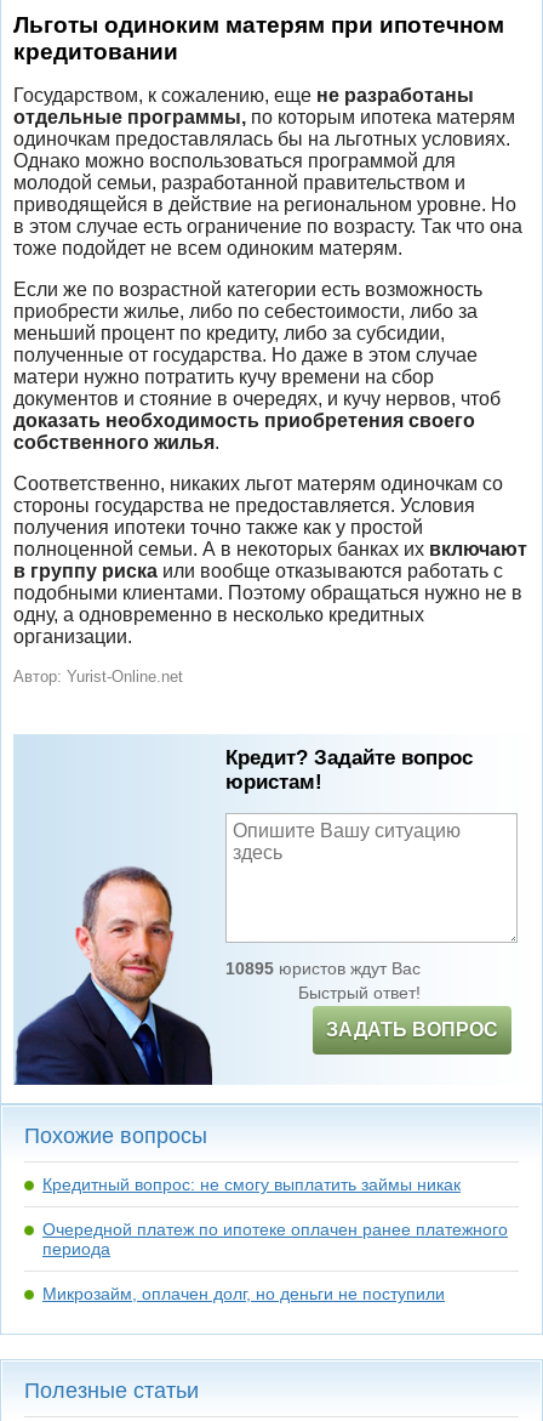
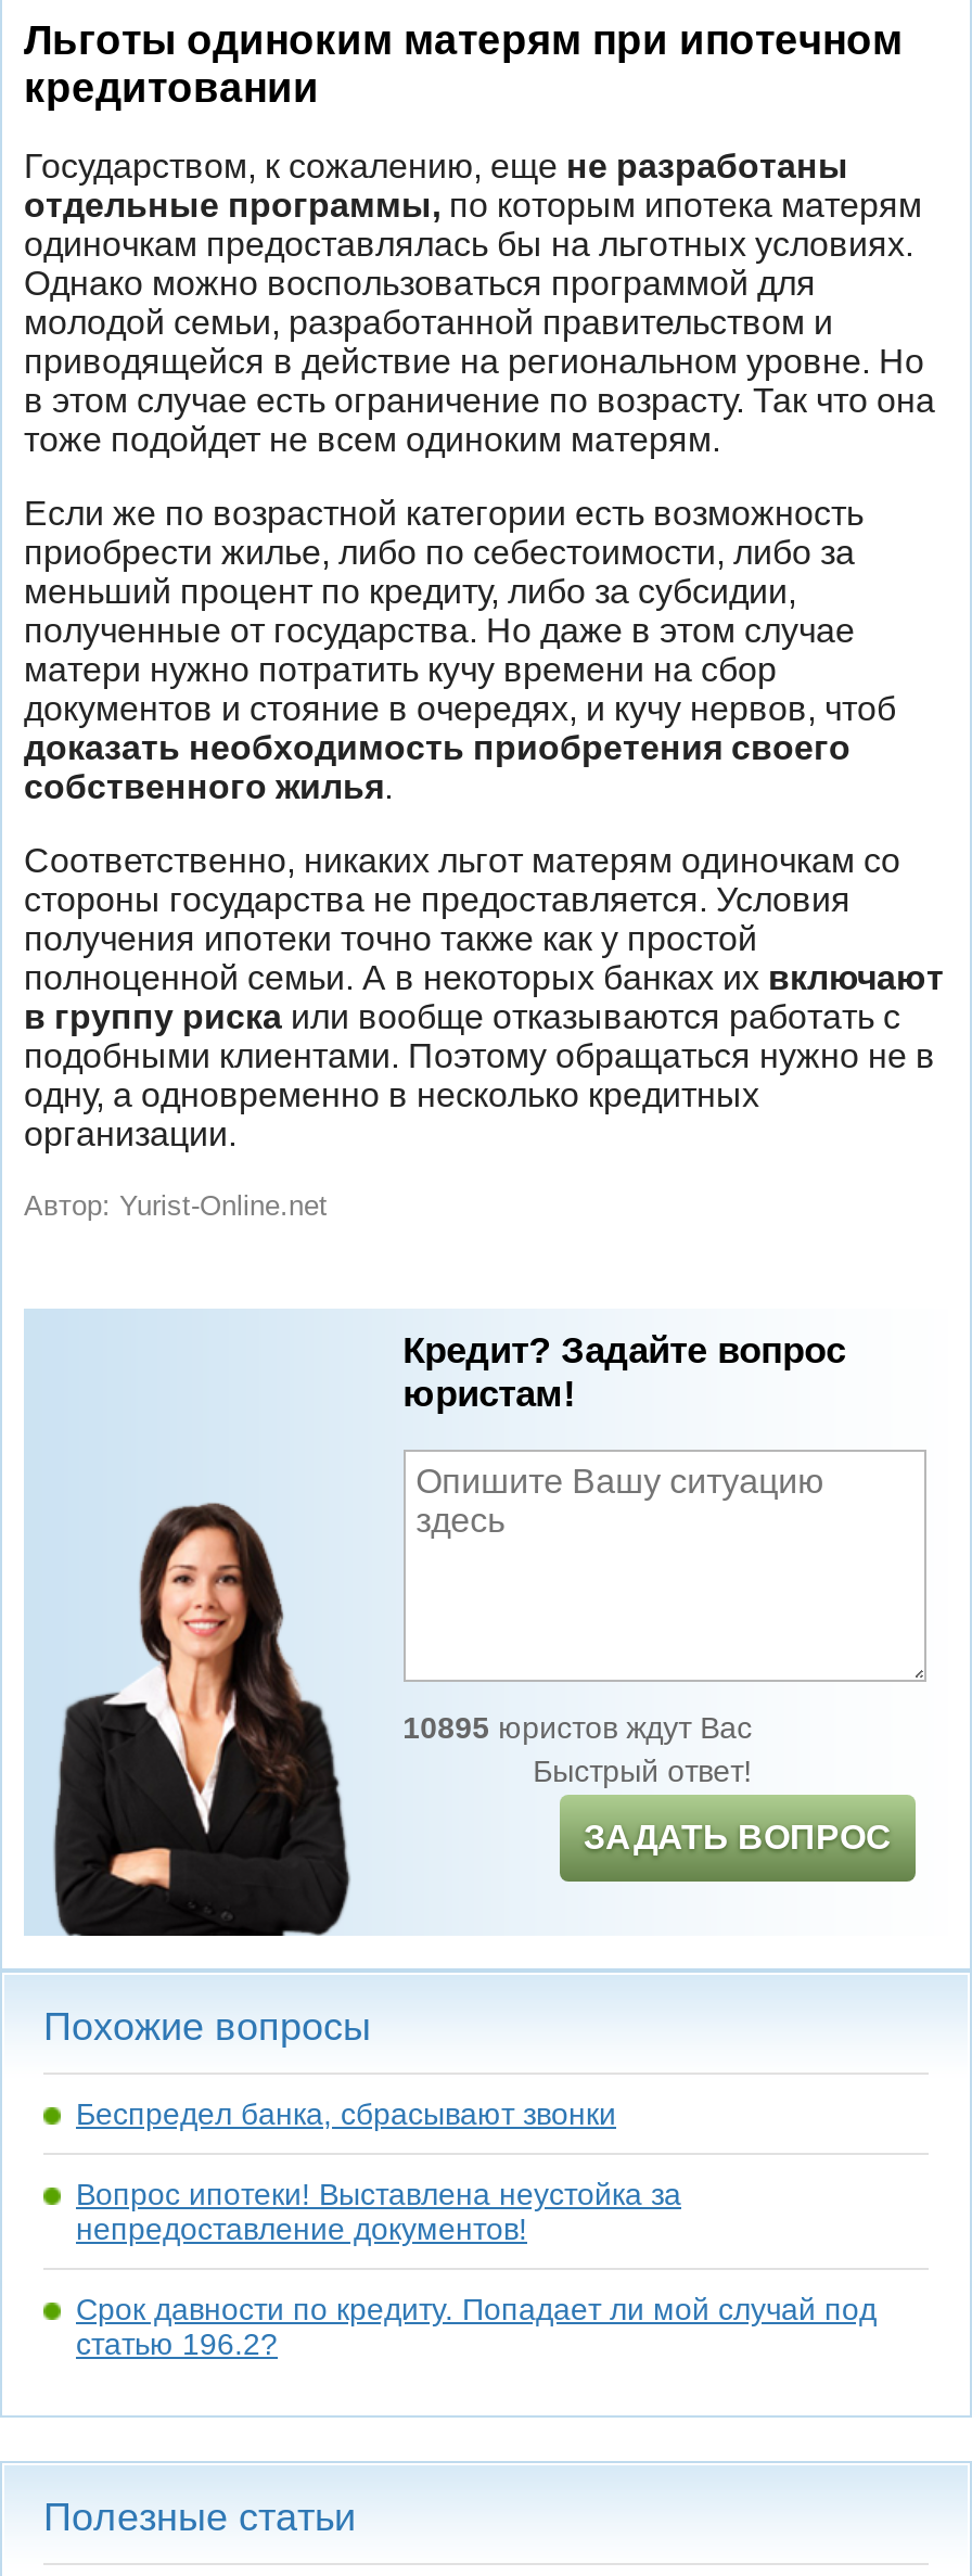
[15,843,213,1086] [image] -> [28,1502,380,1936] [image]
[42,1175,461,1194] Кредитный вопрос: не смогу выплатить займы никак -> [76,2096,616,2131] Беспредел банка, сбрасывают звонки
[42,1220,508,1258] Очередной платеж по ипотеке оплачен ранее платежного | периода -> [76,2177,681,2246] Вопрос ипотеки! Выставлена неустойка за | непредоставление документов!
[42,1284,445,1303] Микрозайм, оплачен долг, но деньги не поступили -> [76,2292,877,2361] Срок давности по кредиту. Попадает ли мой случай под | статью 196.2?

